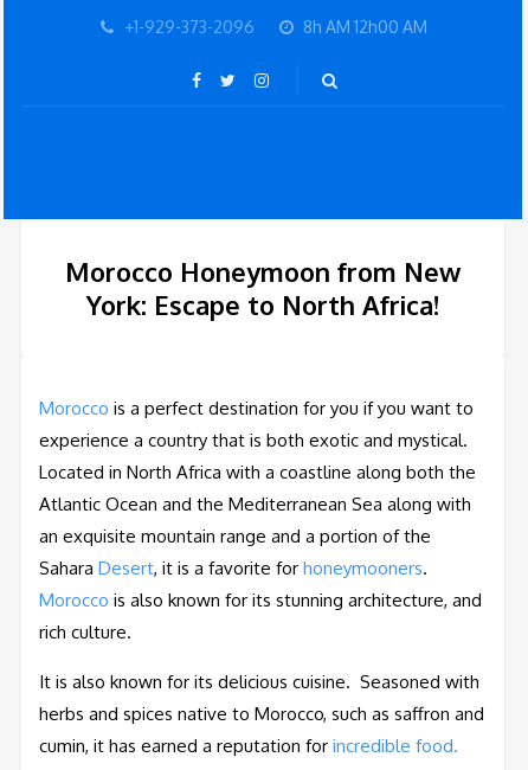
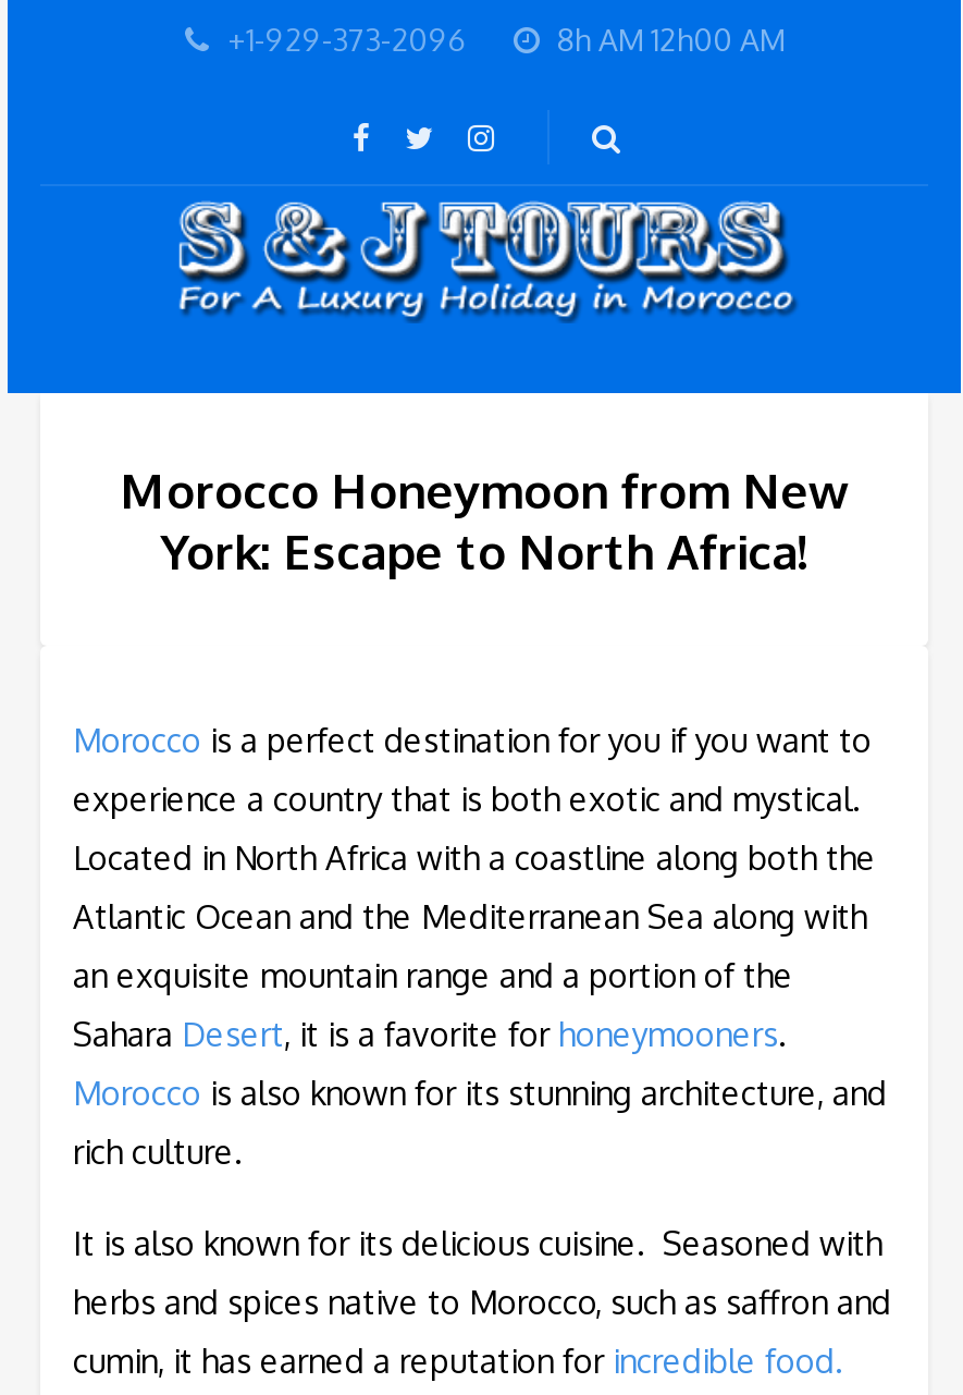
none -> [177,199,798,323] [image]

